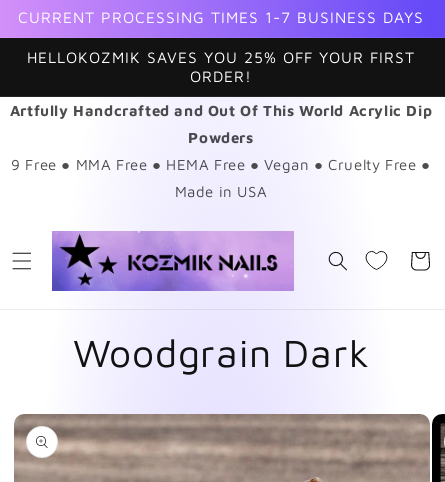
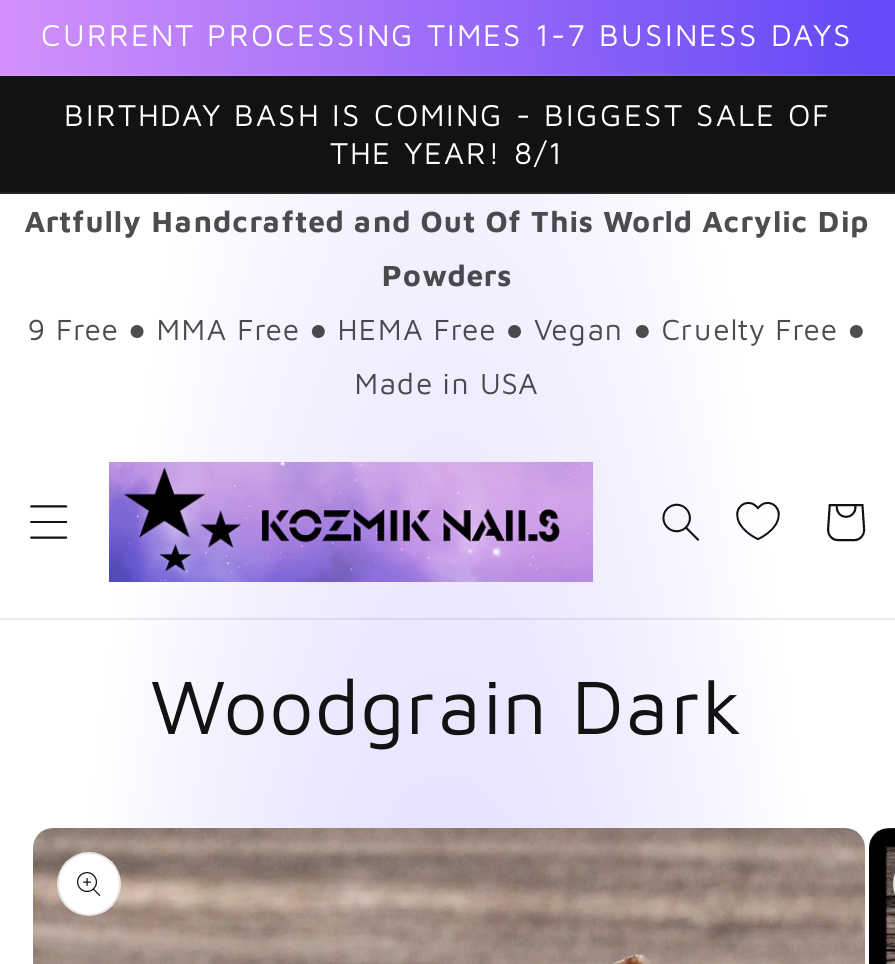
[27,48,415,85] HELLOKOZMIK SAVES YOU 25% OFF YOUR FIRST | ORDER! -> [64,96,830,170] BIRTHDAY BASH IS COMING - BIGGEST SALE OF | THE YEAR! 8/1

